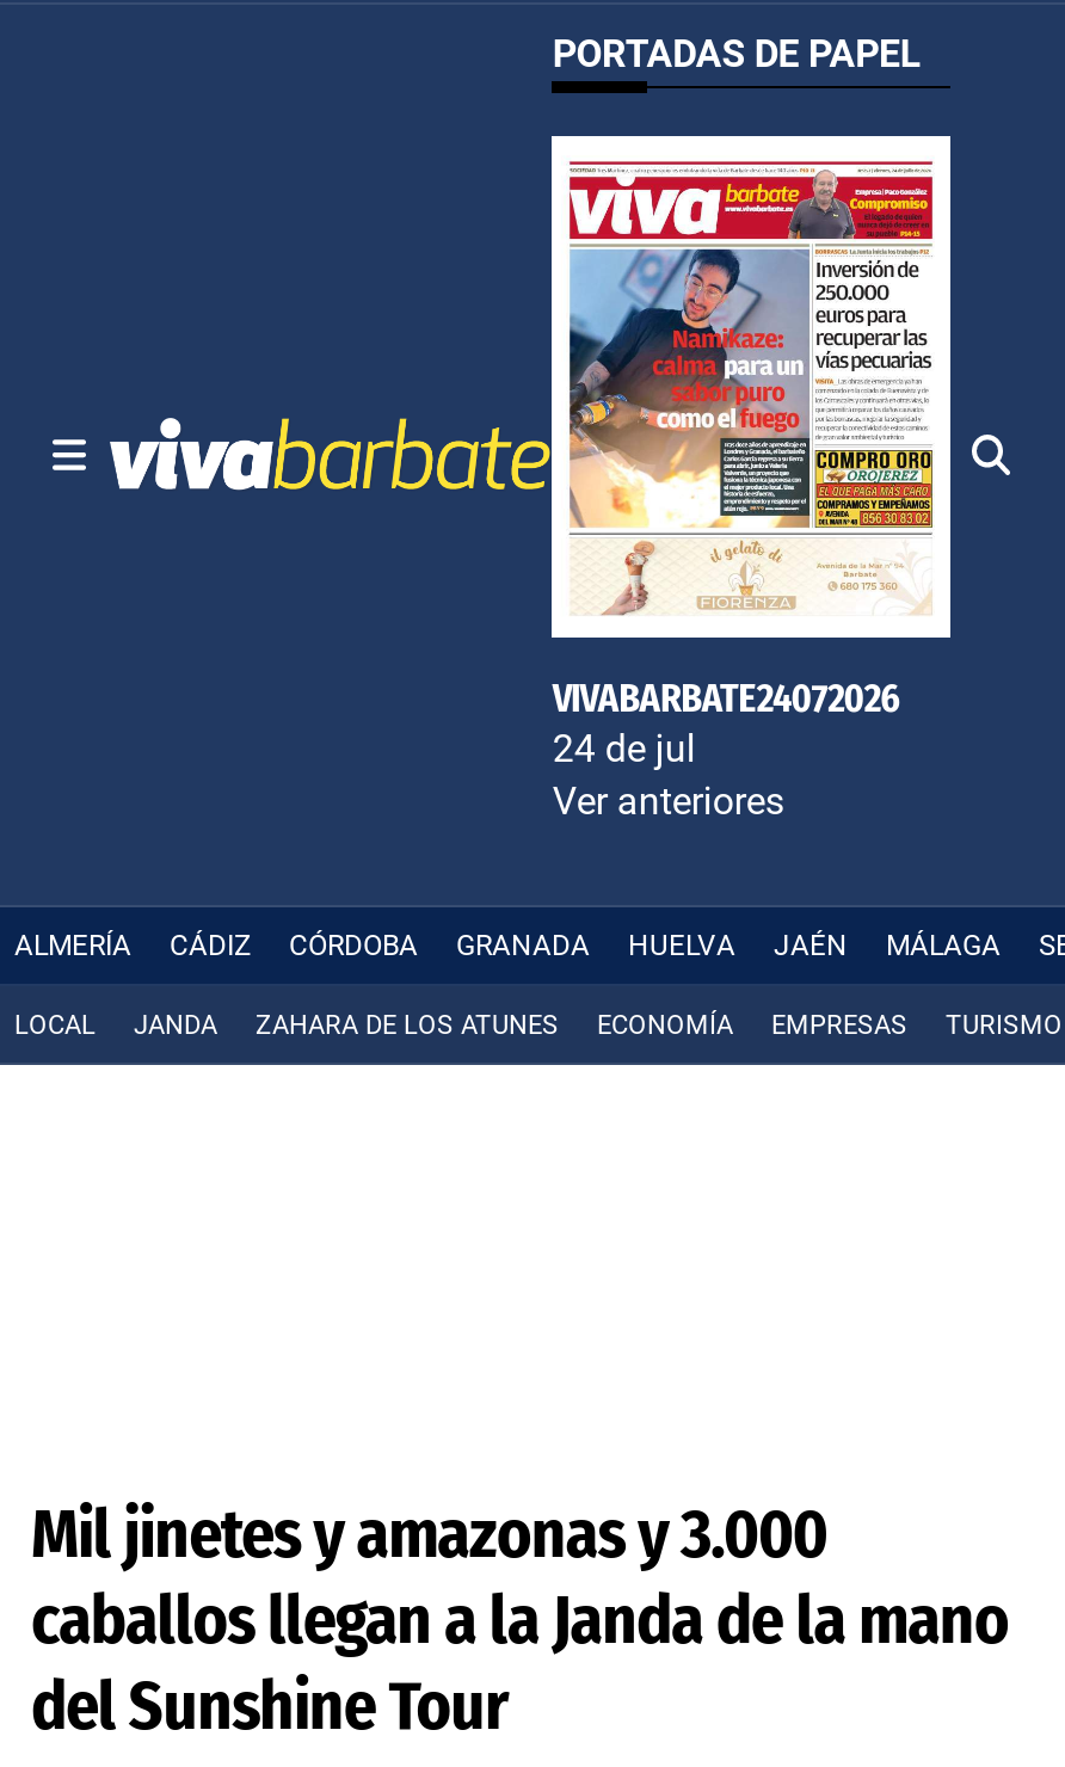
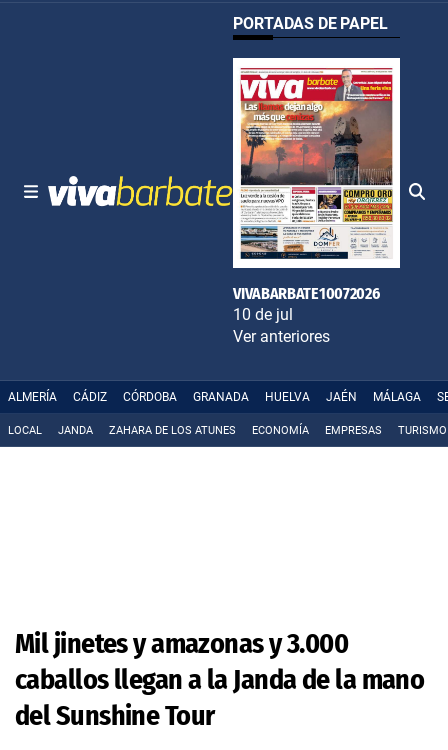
[553,162,934,772] [image] | VIVABARBATE24072026 | 24 de jul -> [233,68,394,324] [image] | VIVABARBATE10072026 | 10 de jul

